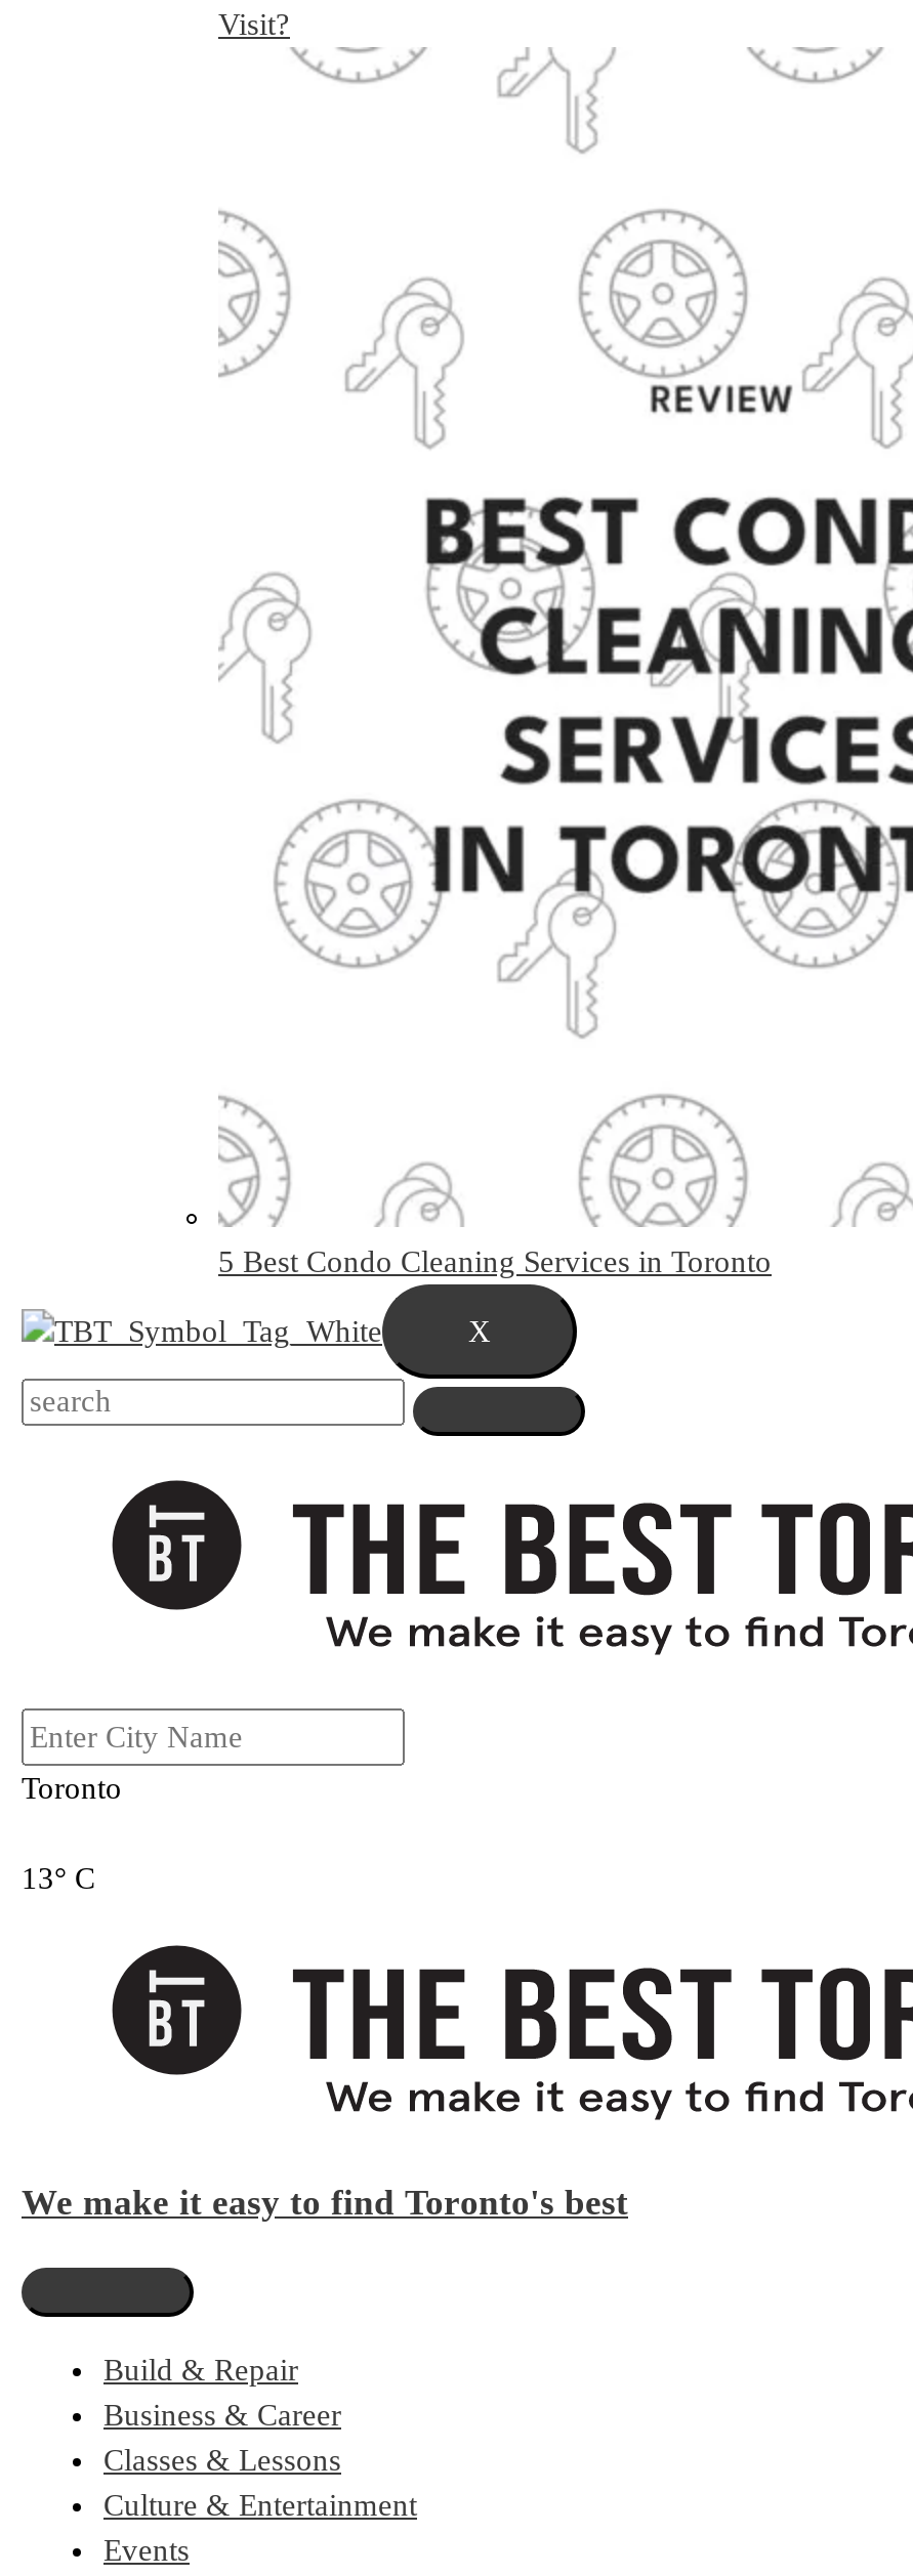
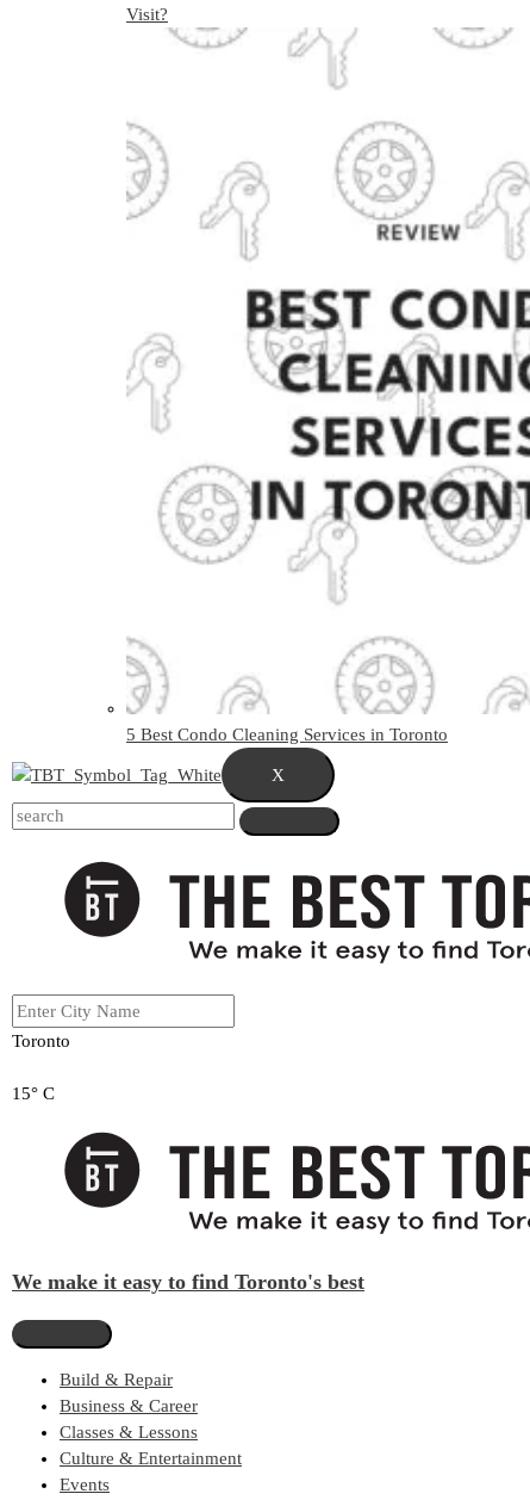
[22,1862,95,1895] 13° C -> [12,1084,55,1103] 15° C

